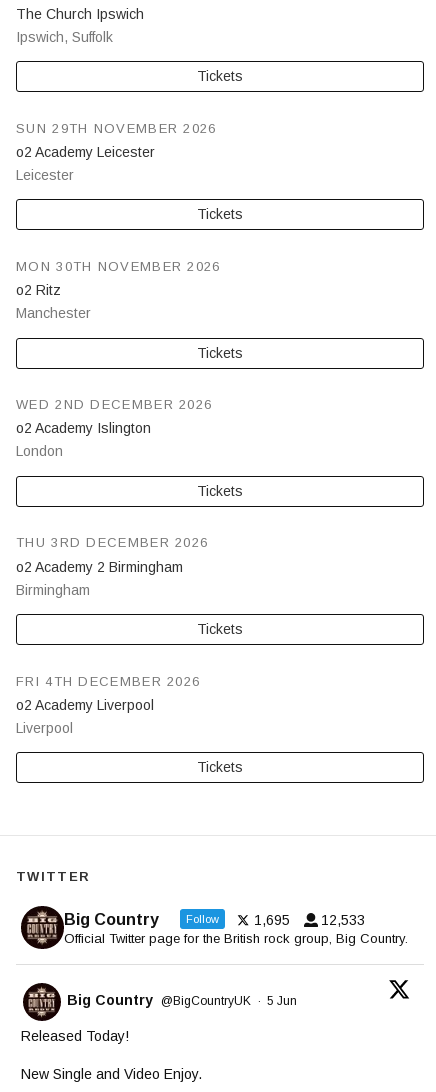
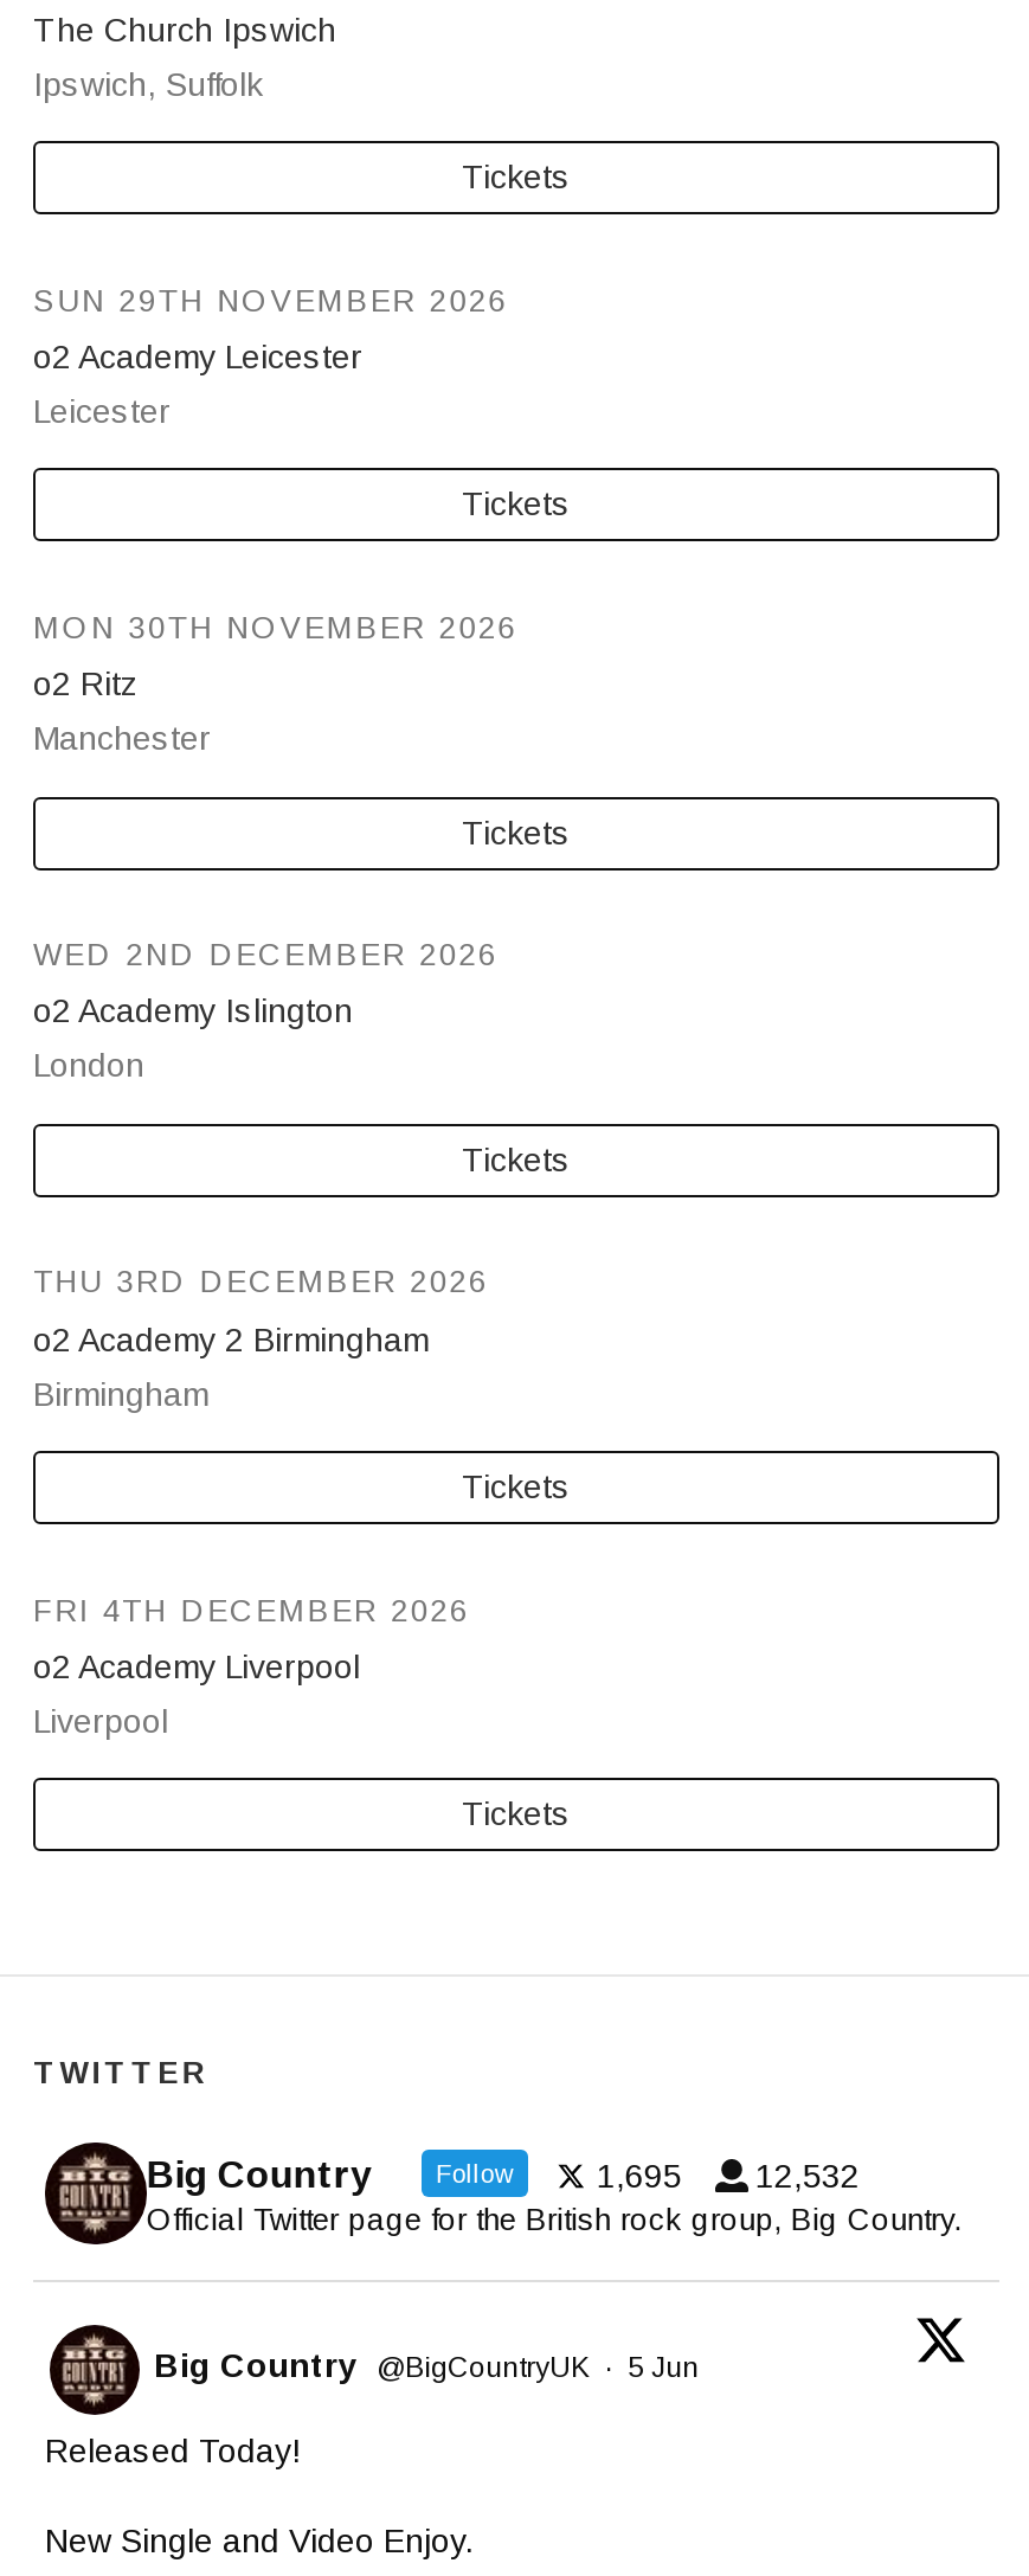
[254,912,365,928] 1,695 12,533 -> [596,2156,859,2194] 1,695 12,532

